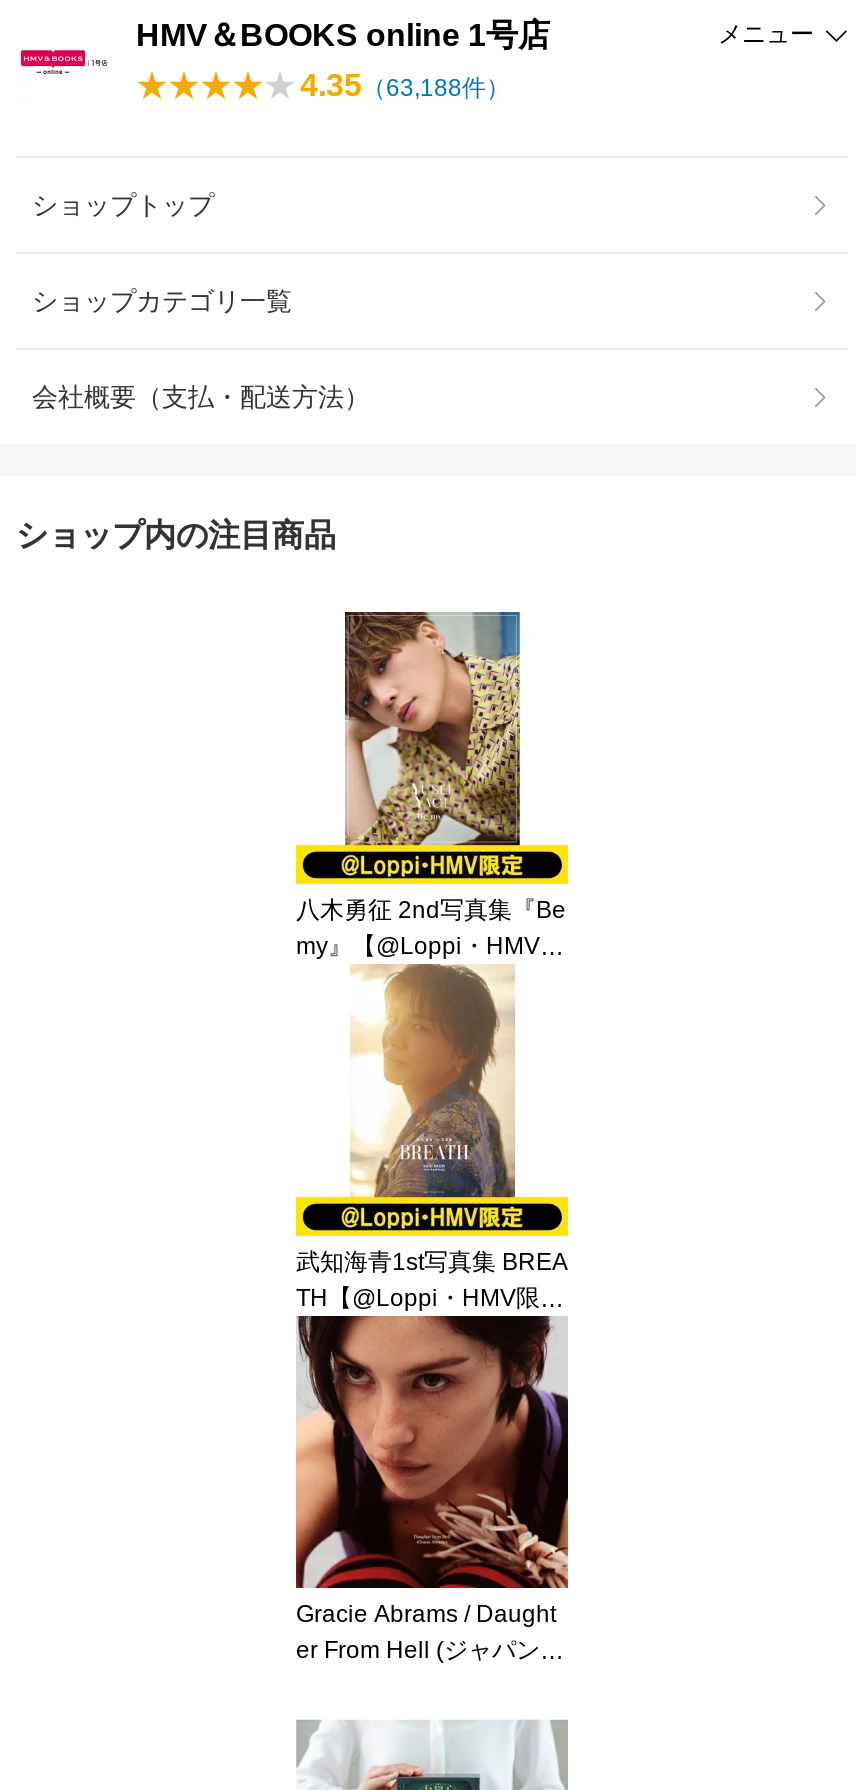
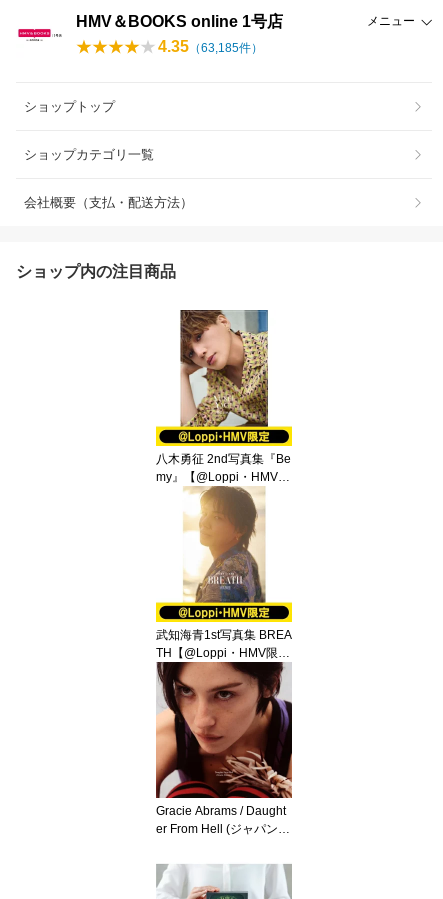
[300,69,510,103] 4.35（63,188件） -> [158,38,263,55] 4.35（63,185件）

